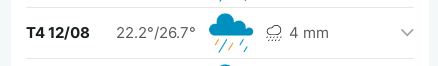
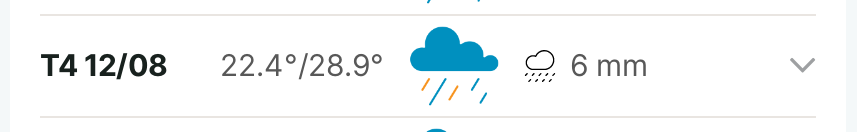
[26,23,196,42] T4 12/08 22.2°/26.7° -> [40,45,384,83] T4 12/08 22.4°/28.9°
[289,23,329,42] 4 mm -> [570,45,648,83] 6 mm

